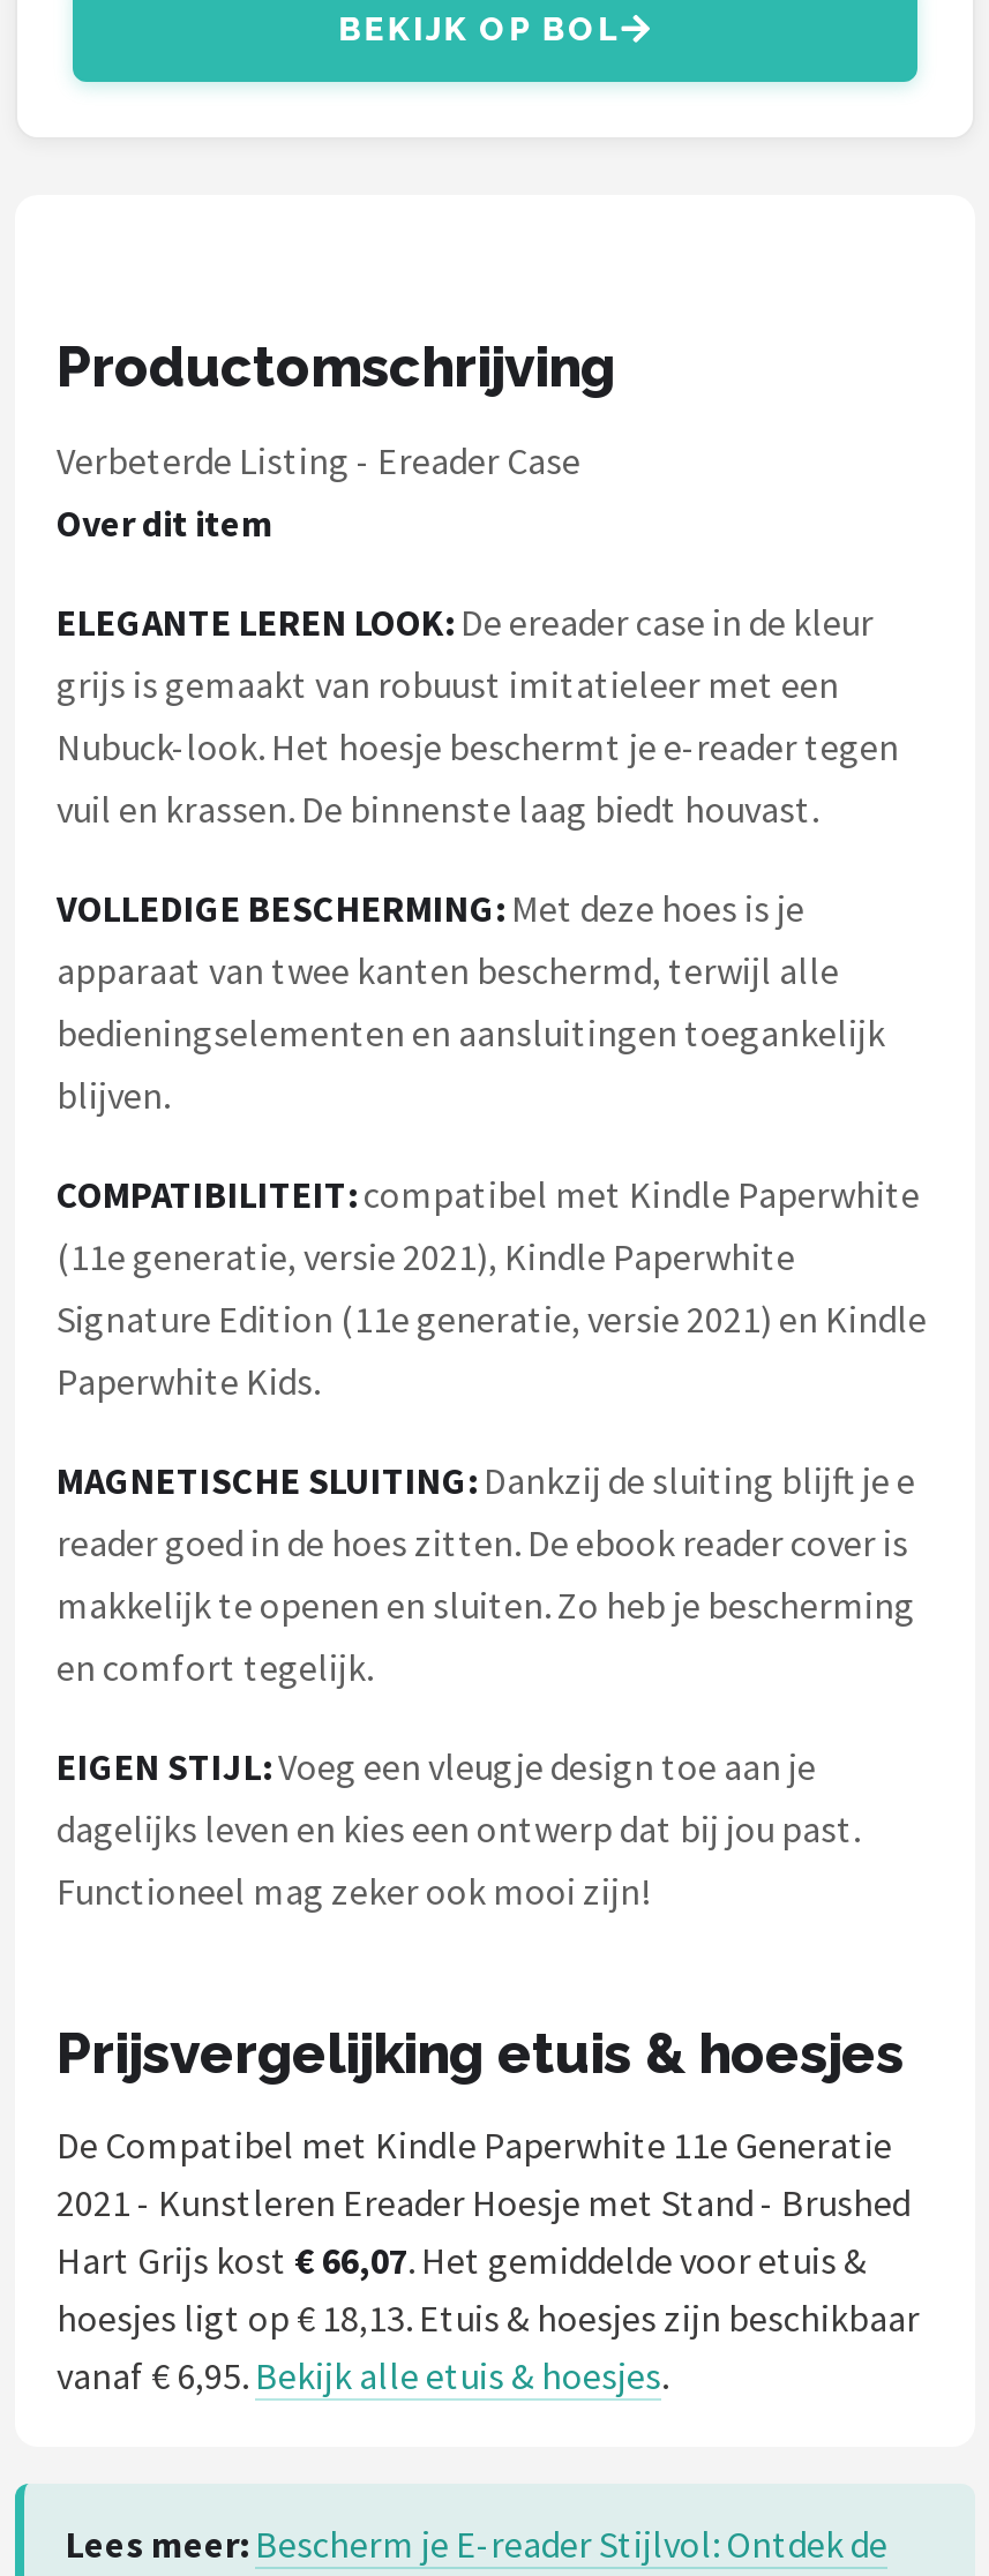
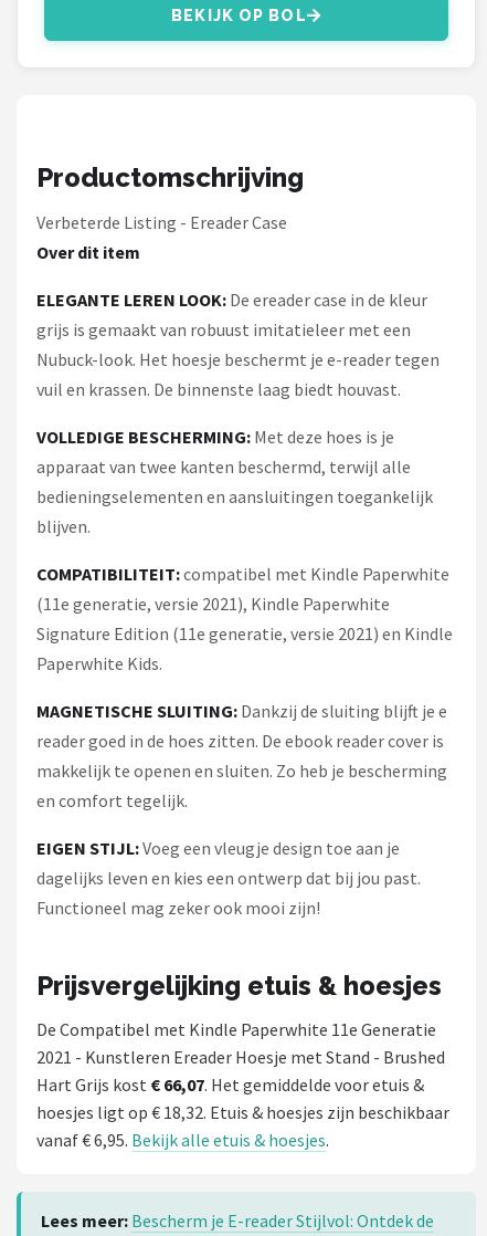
[57,2295,920,2341] hoesjes ligt op € 18,13. Etuis & hoesjes zijn beschikbaar -> [36,1101,449,1123] hoesjes ligt op € 18,32. Etuis & hoesjes zijn beschikbaar

